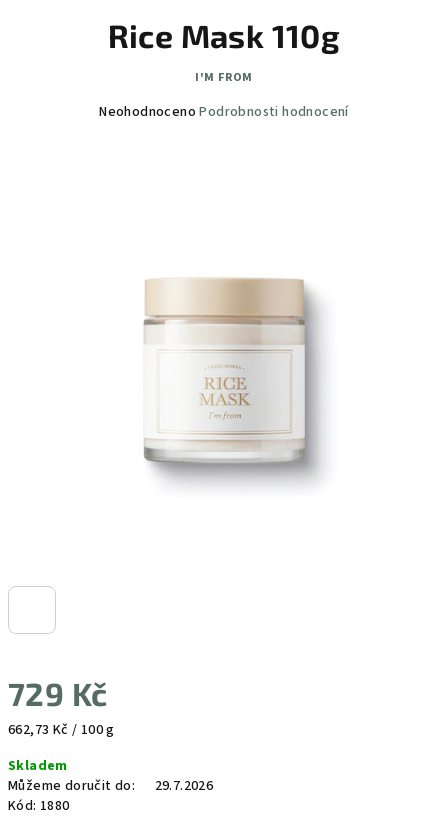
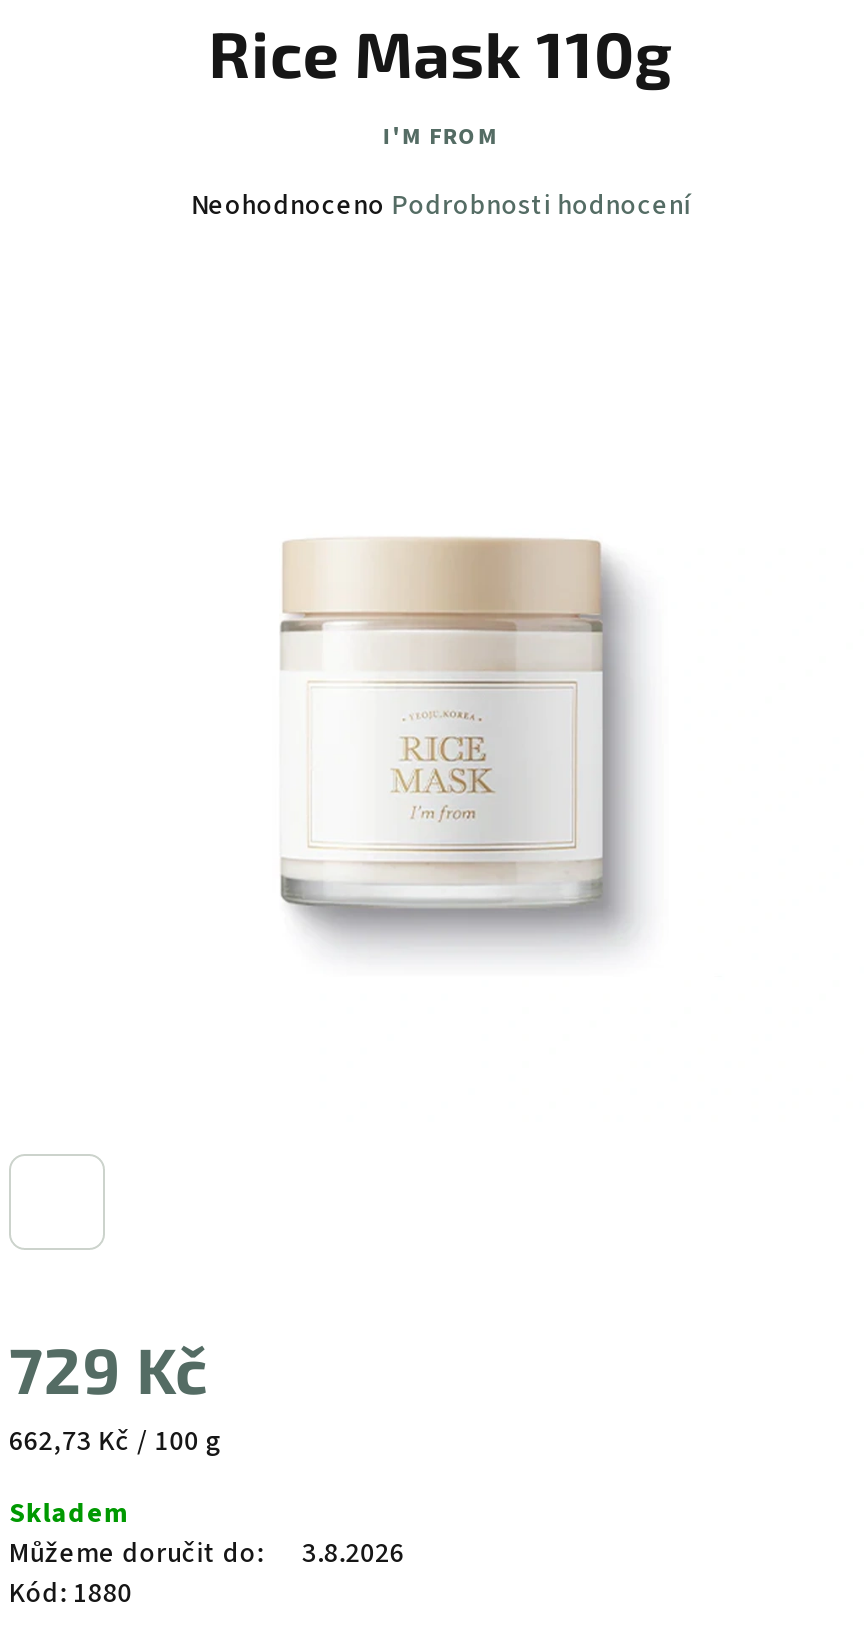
[8,776,213,796] Můžeme doručit do: 29.7.2026 -> [9,1534,405,1574] Můžeme doručit do: 3.8.2026

